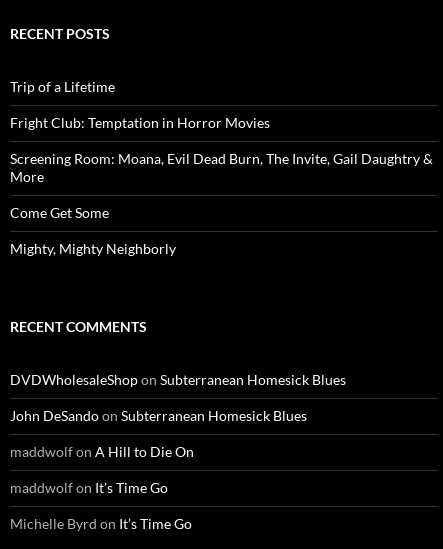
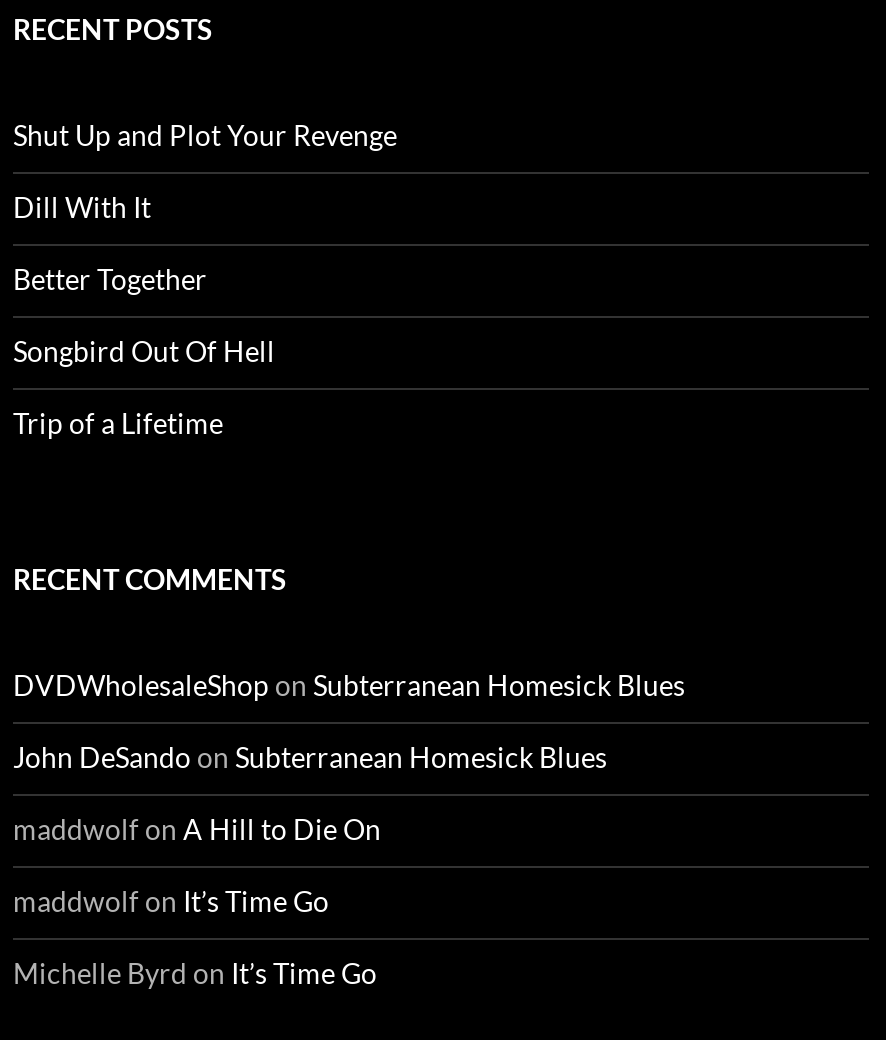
none -> [13,119,397,369] Shut Up and Plot Your Revenge | Dill With It | Better Together | Songbird Out Of Hell
moved [10,78,115,95] -> [13,407,223,441]: Trip of a Lifetime
[10,114,433,257] Fright Club: Temptation in Horror Movies | Screening Room: Moana, Evil Dead Burn, The Invite, Gail Daughtry & | More | Come Get Some | Mighty, Mighty Neighborly -> none

